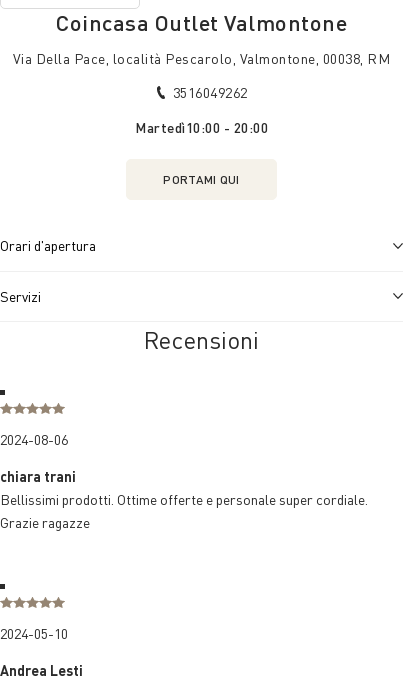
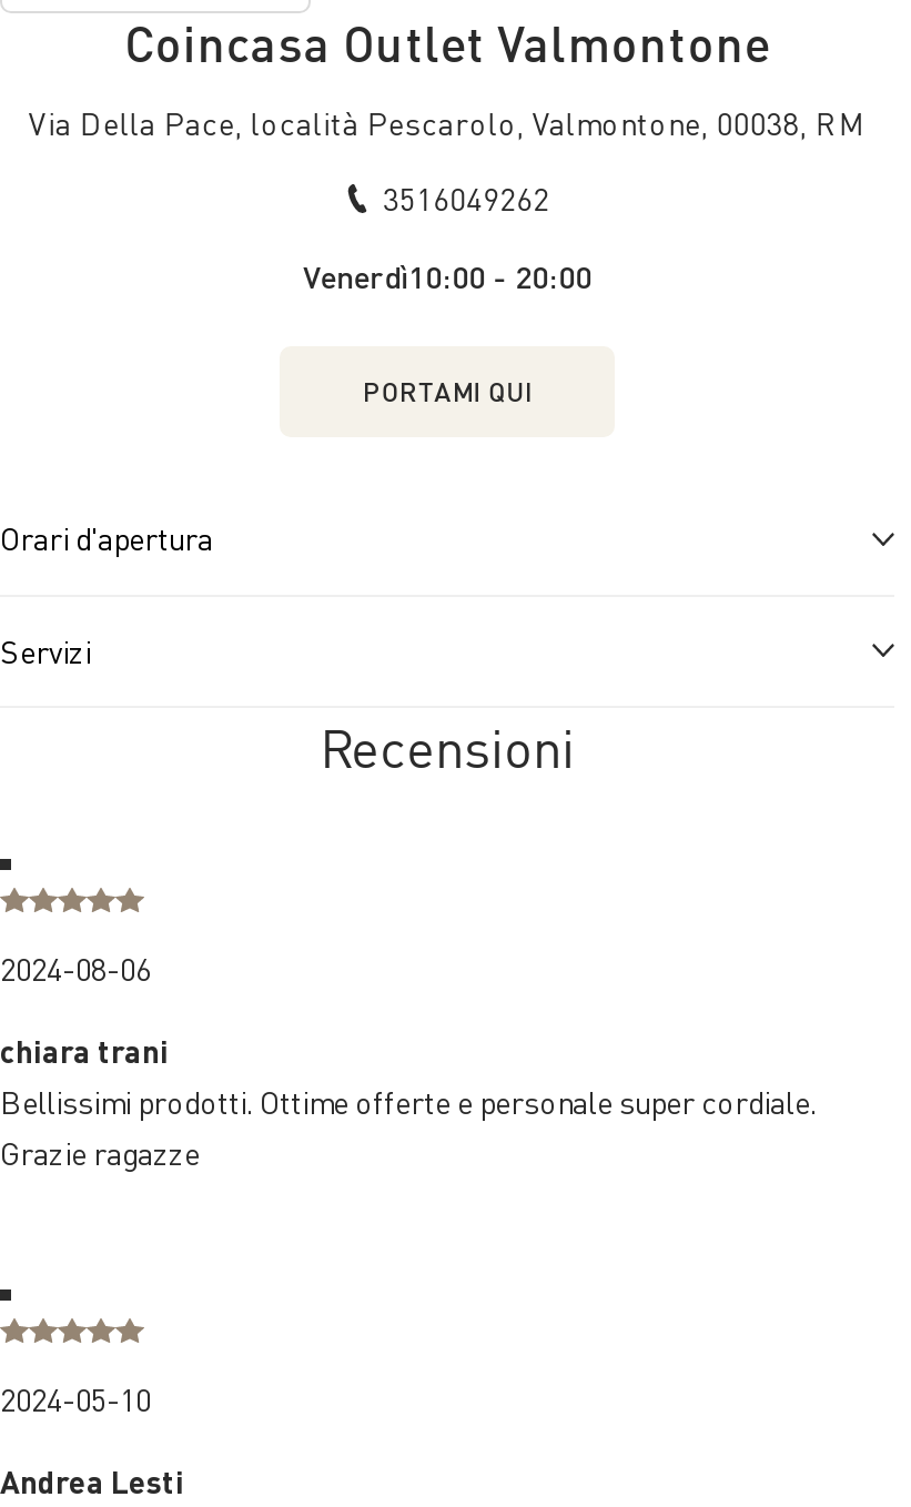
[135,119,268,136] Martedì10:00 - 20:00 -> [303,257,592,295] Venerdì10:00 - 20:00

